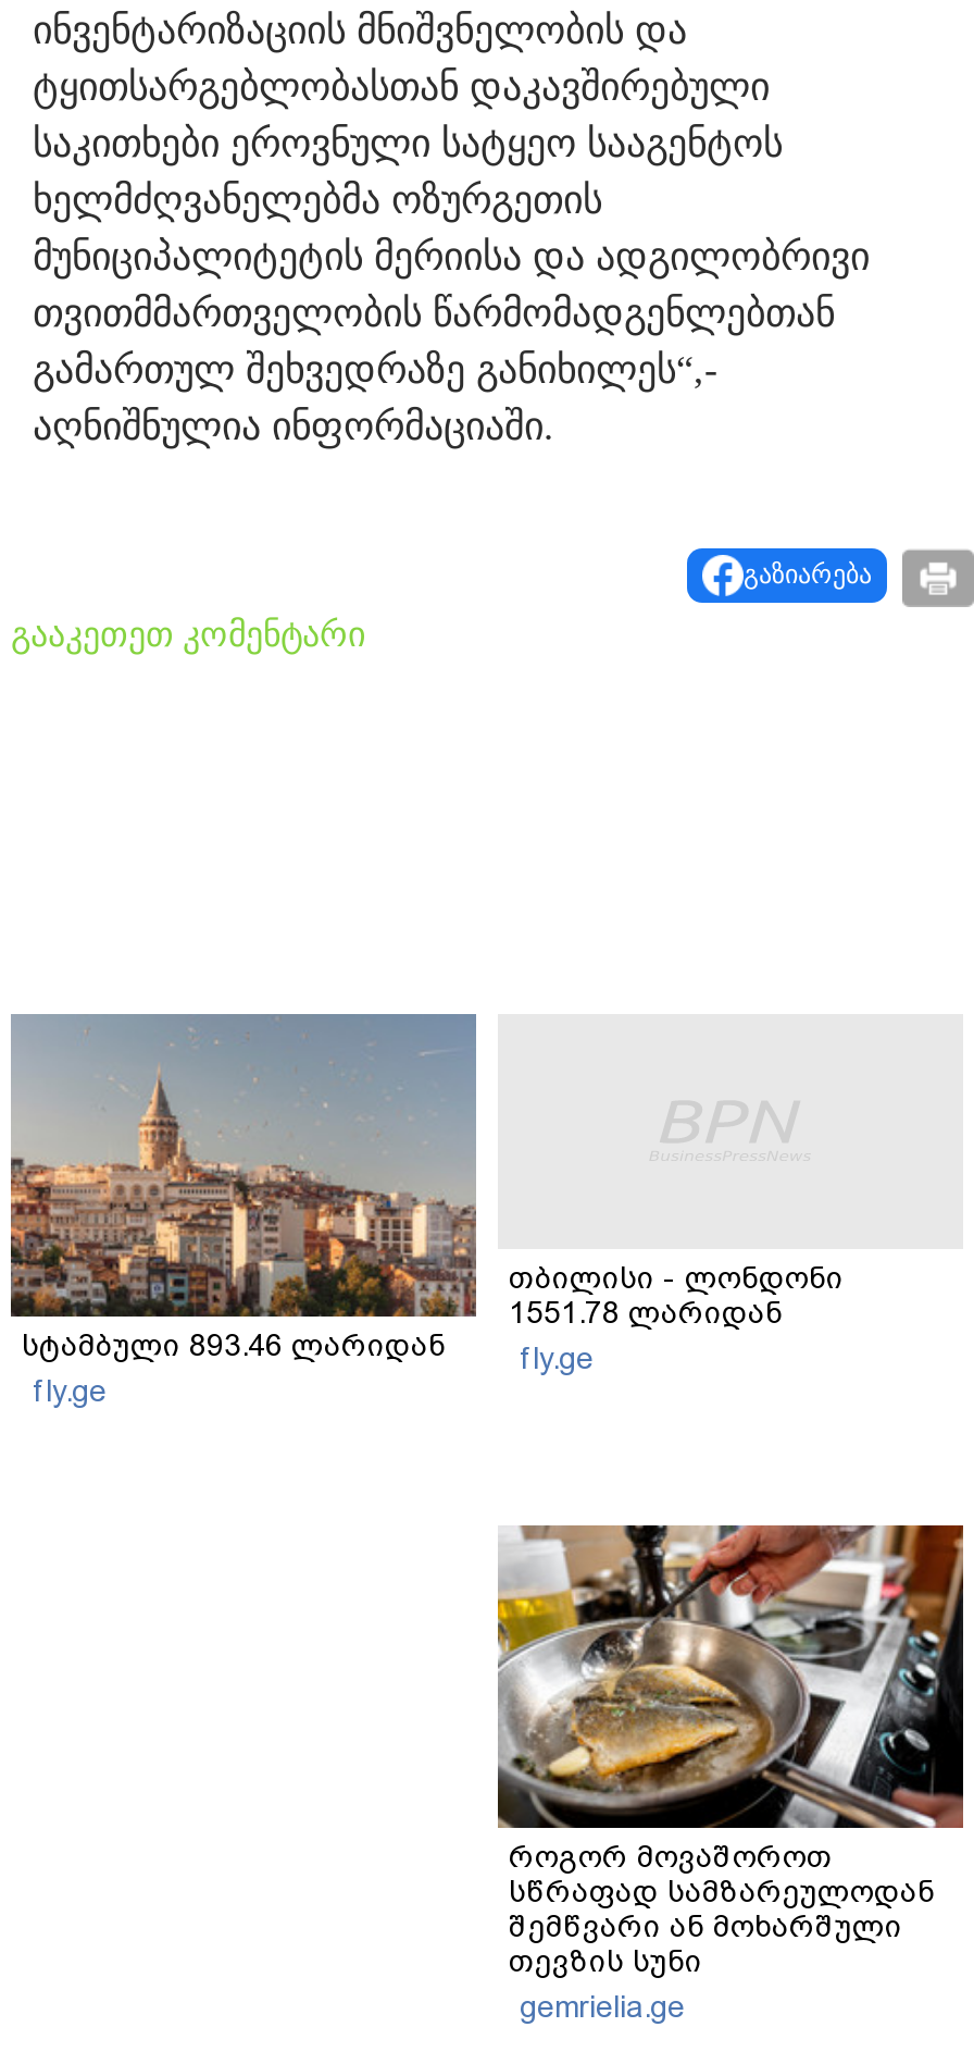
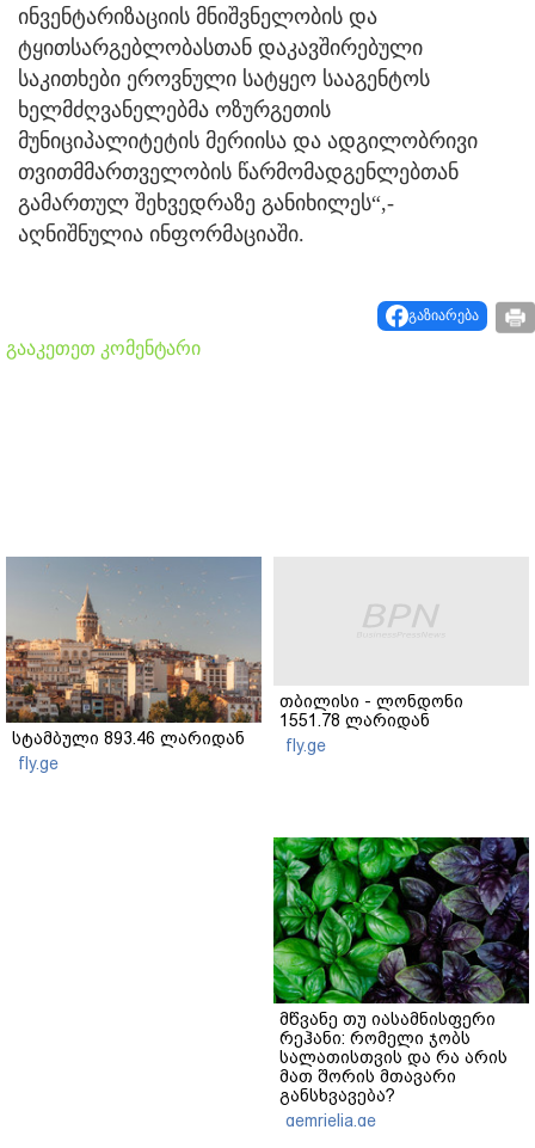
[496,1523,965,1978] [image] | როგორ მოვაშოროთ | სწრაფად სამზარეულოდან | შემწვარი ან მოხარშული | თევზის სუნი -> [272,836,530,1105] [image] | მწვანე თუ იასამნისფერი | რეჰანი: რომელი ჯობს | სალათისთვის და რა არის | მათ შორის მთავარი | განსხვავება?

